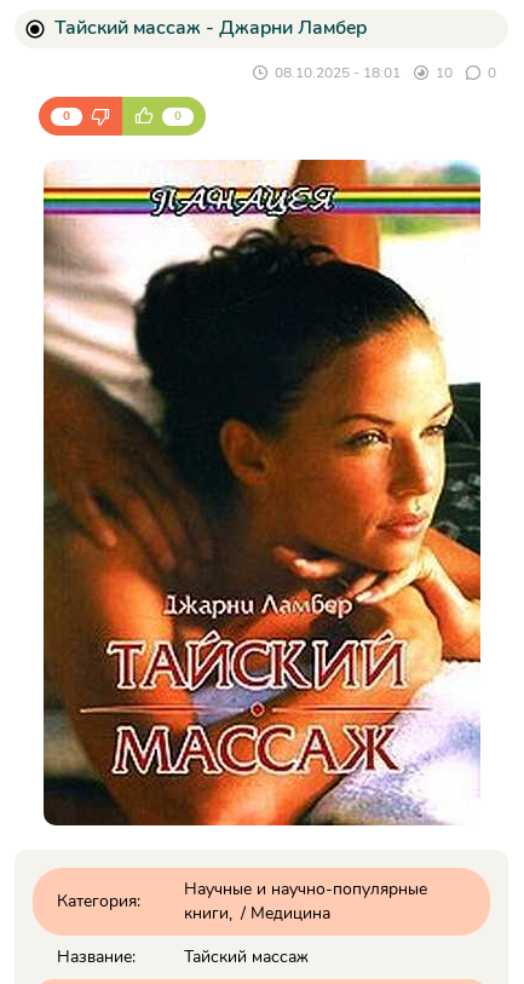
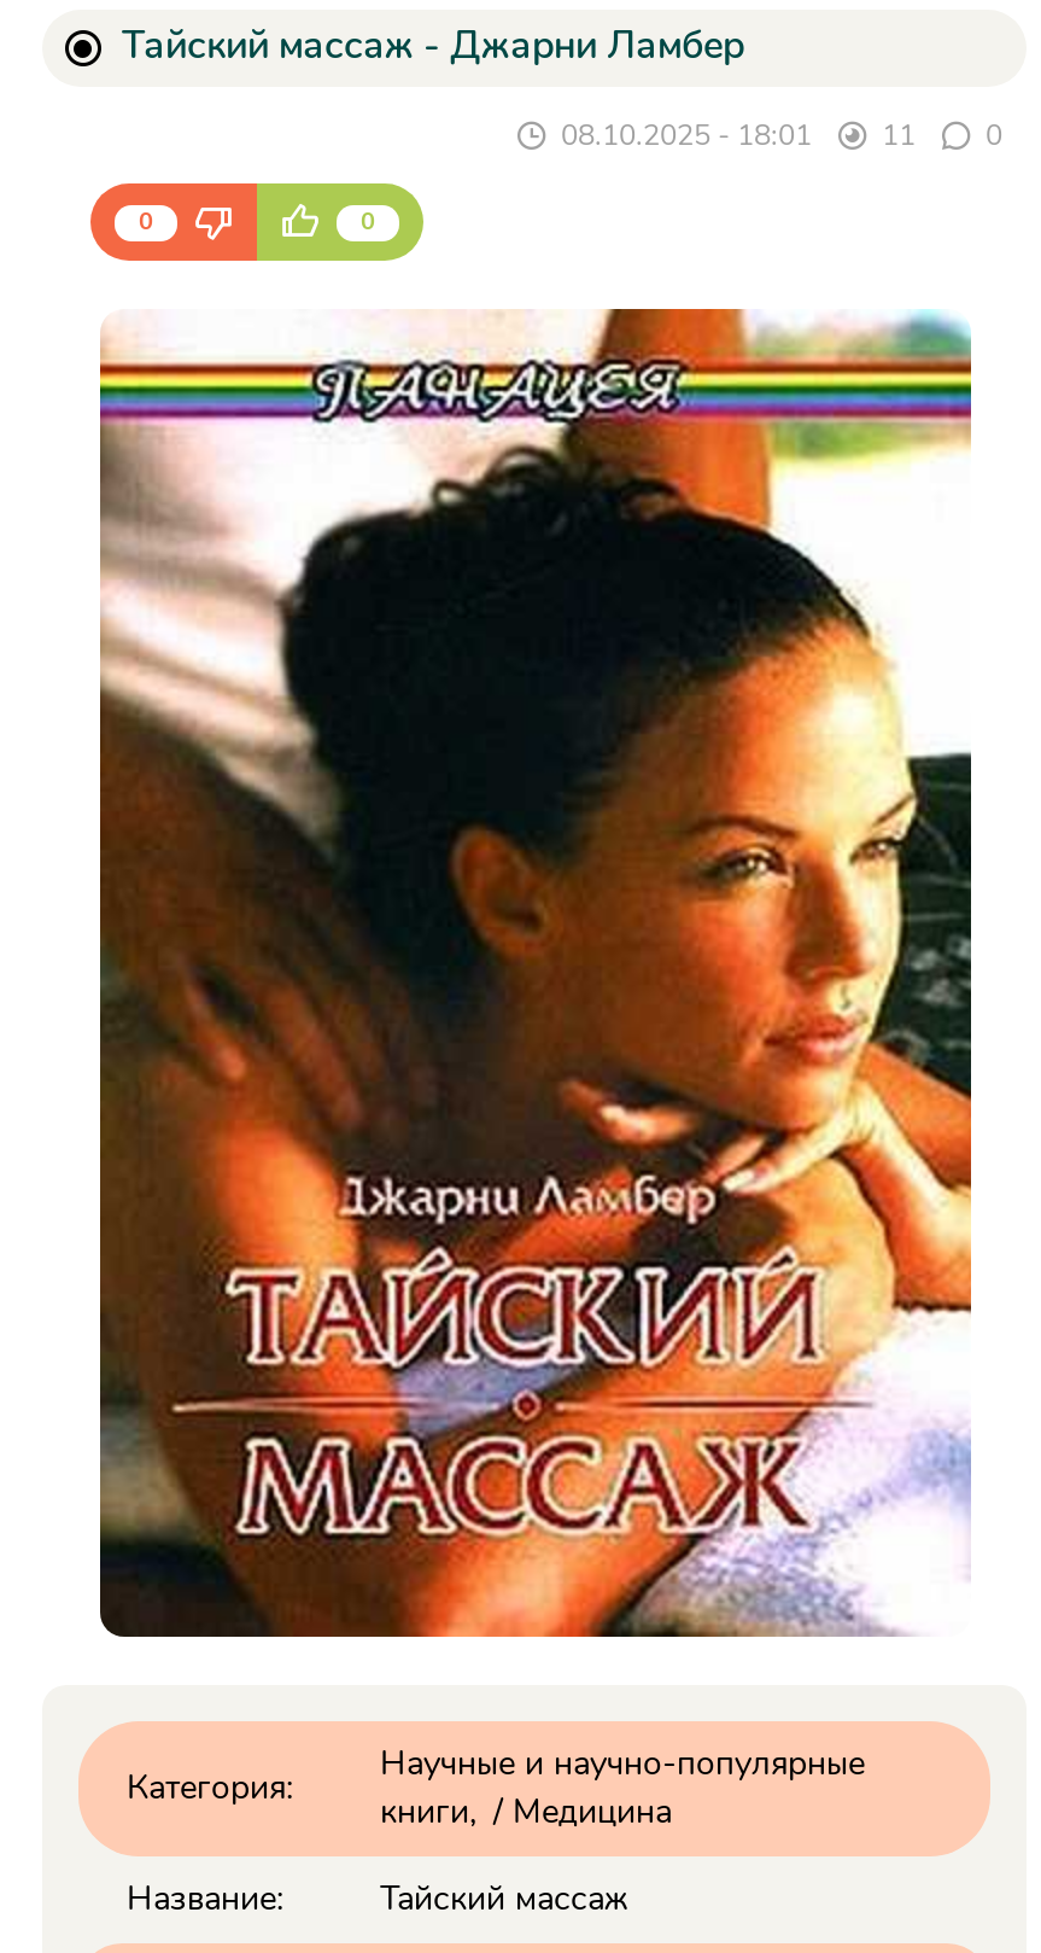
[275,63,496,82] 08.10.2025 - 18:01 10 0 -> [561,116,1002,155] 08.10.2025 - 18:01 11 0

